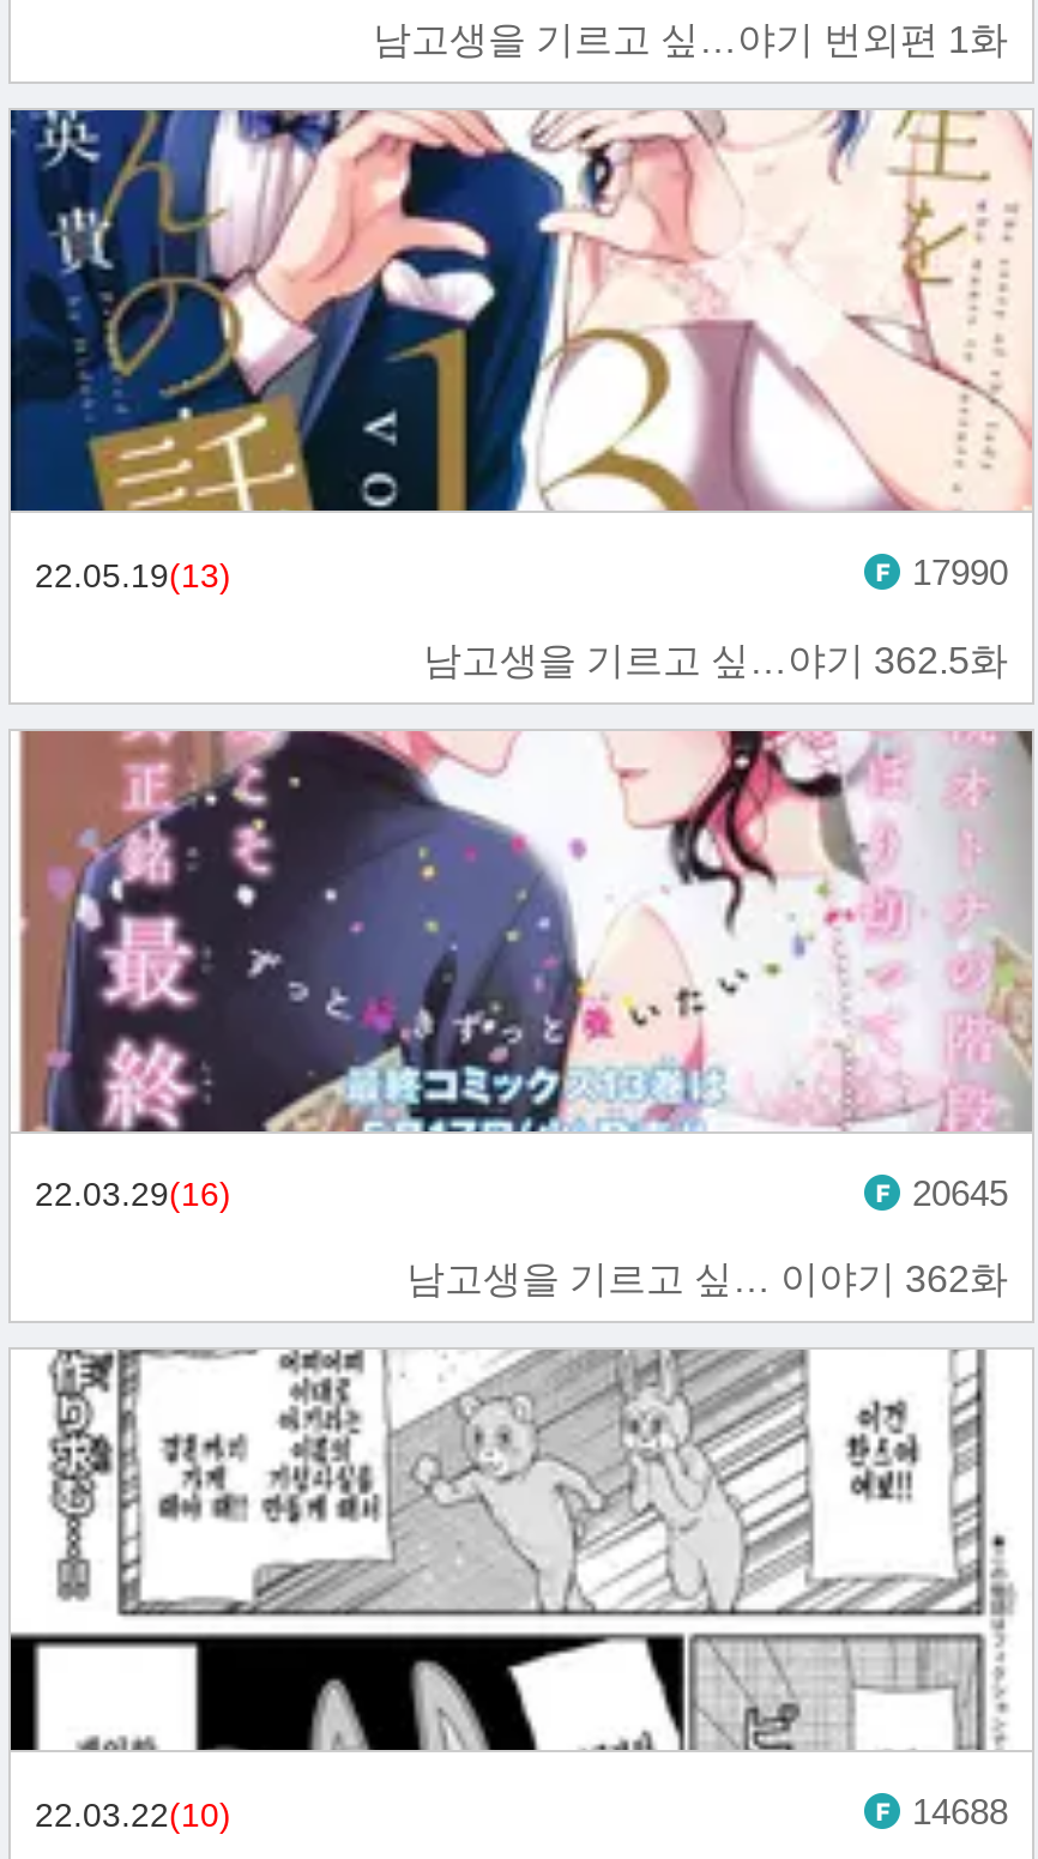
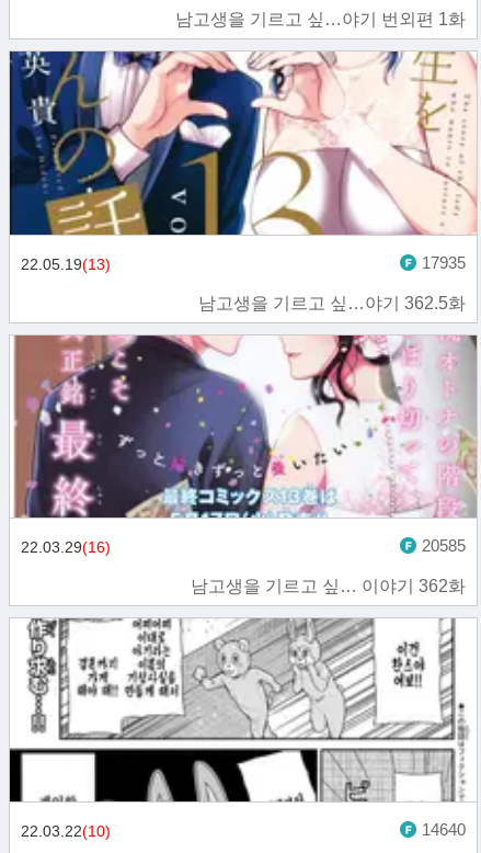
[912,551,1008,592] 17990 -> [422,253,466,272] 17935
[912,1171,1008,1212] 20645 -> [422,537,466,555] 20585
[912,1790,1008,1831] 14688 -> [422,820,466,839] 14640

